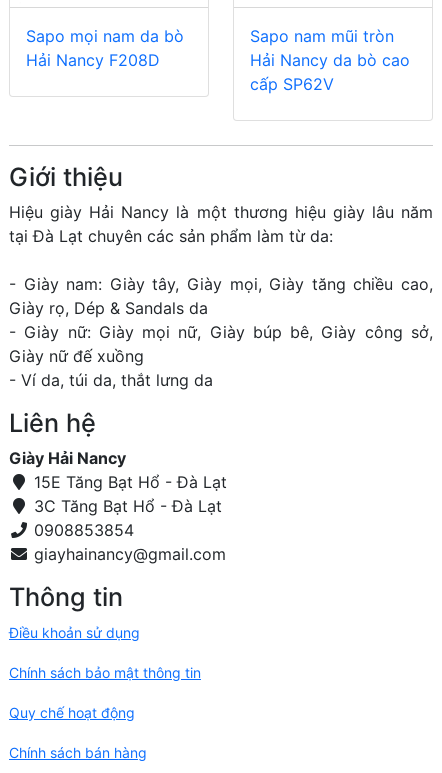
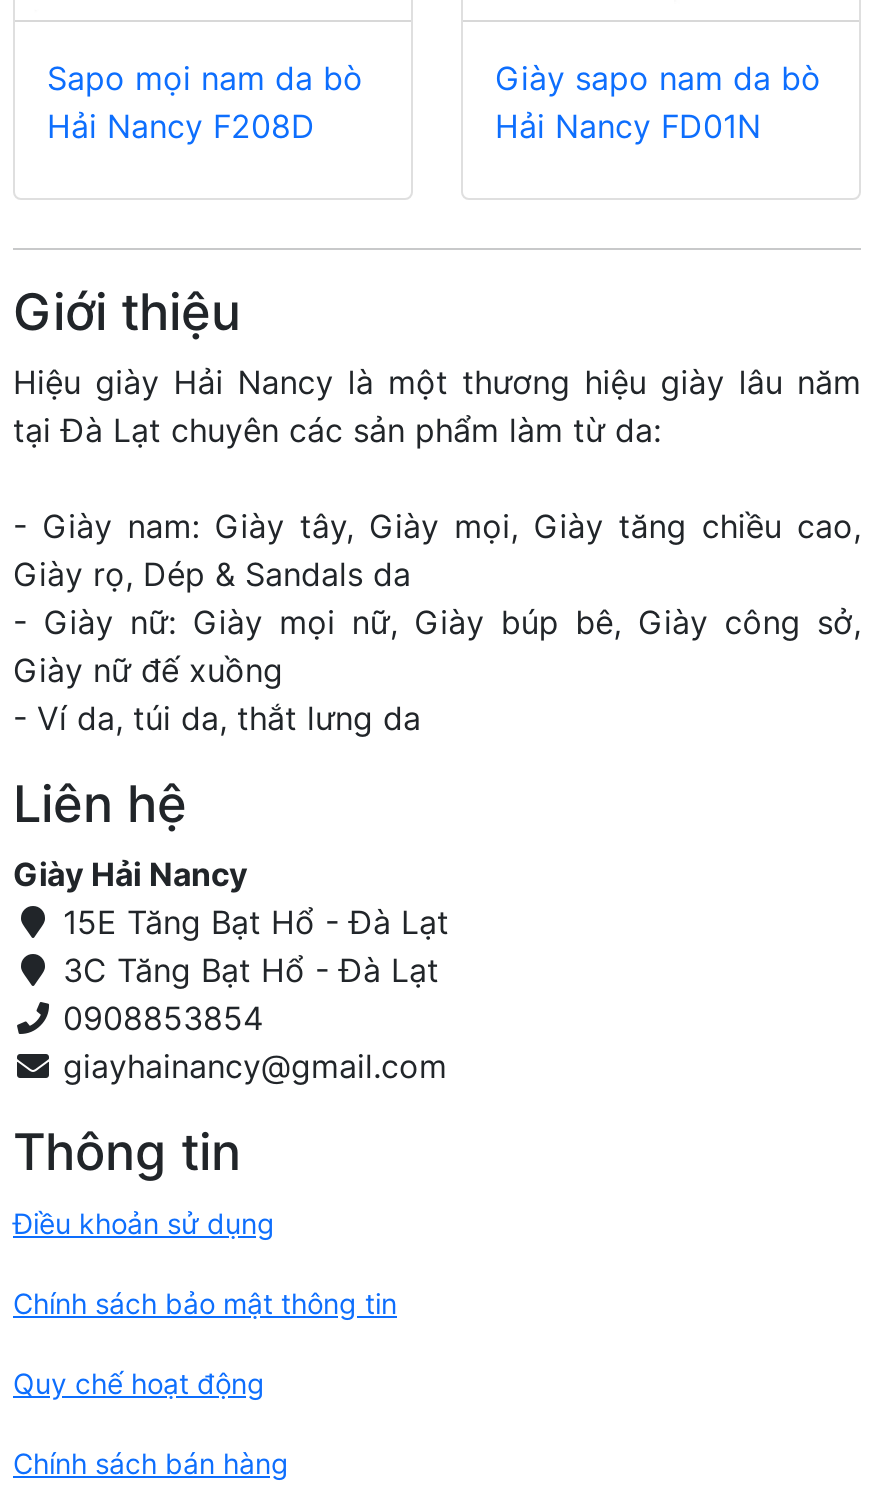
[250,26,410,94] Sapo nam mũi tròn | Hải Nancy da bò cao | cấp SP62V -> [495,58,821,146] Giày sapo nam da bò | Hải Nancy FD01N

